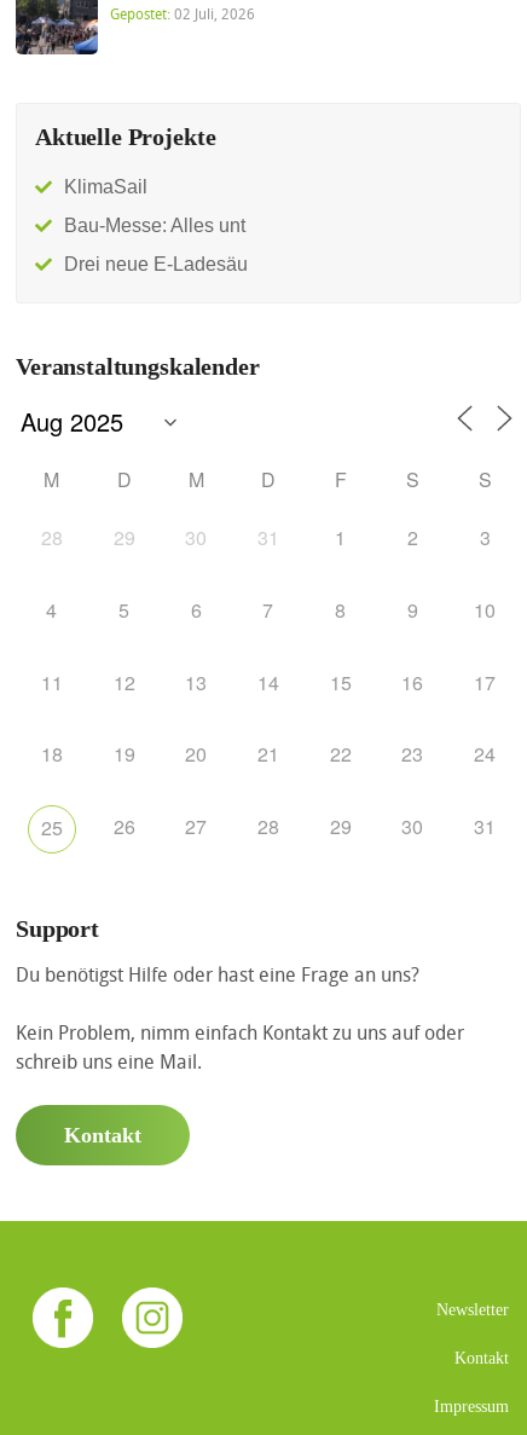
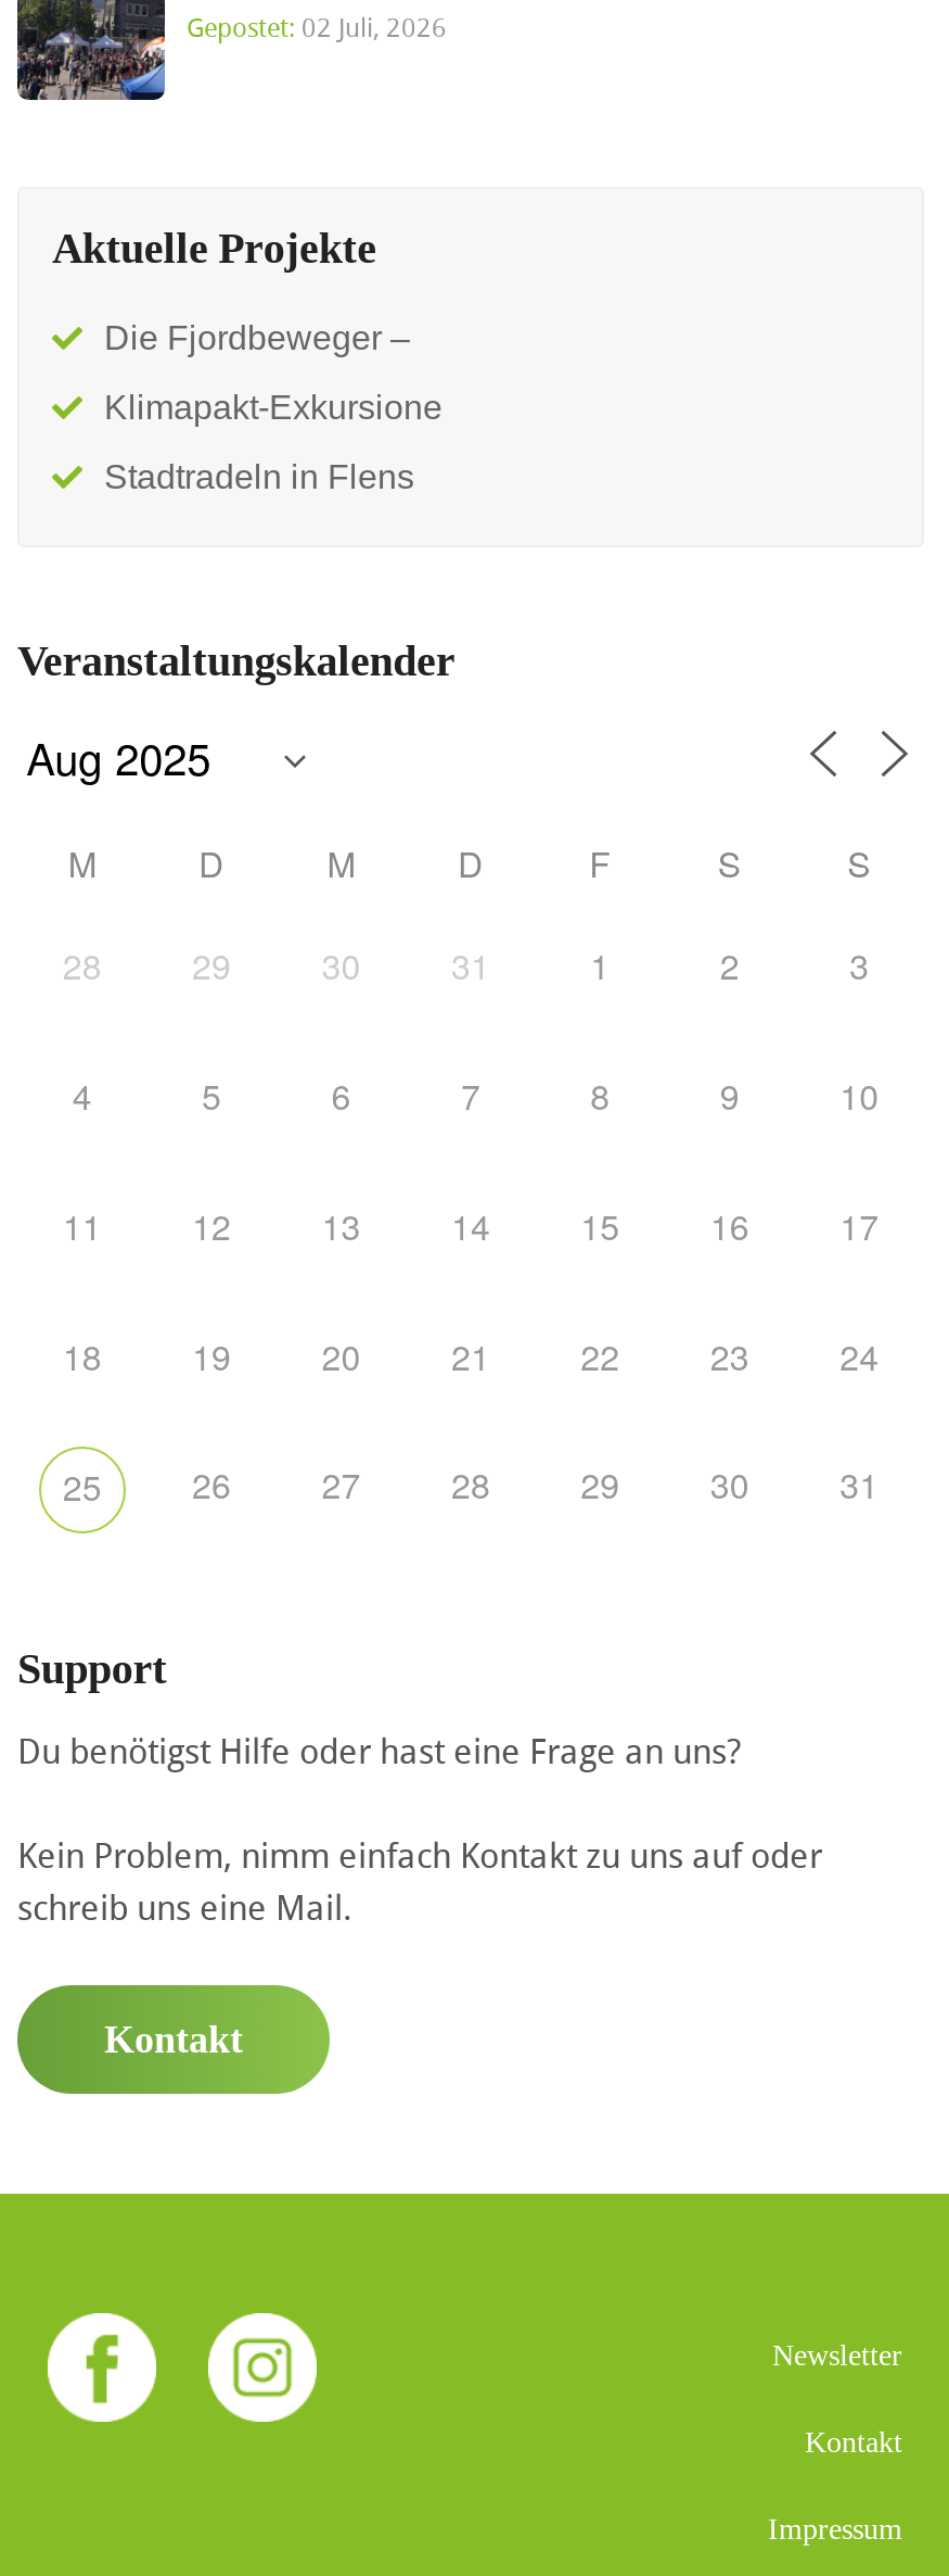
[64,177,147,198] KlimaSail -> [104,318,410,355] Die Fjordbeweger –
[64,216,245,236] Bau-Messe: Alles unt -> [104,387,443,424] Klimapakt-Exkursione
[64,254,248,275] Drei neue E-Ladesäu -> [104,457,414,494] Stadtradeln in Flens

